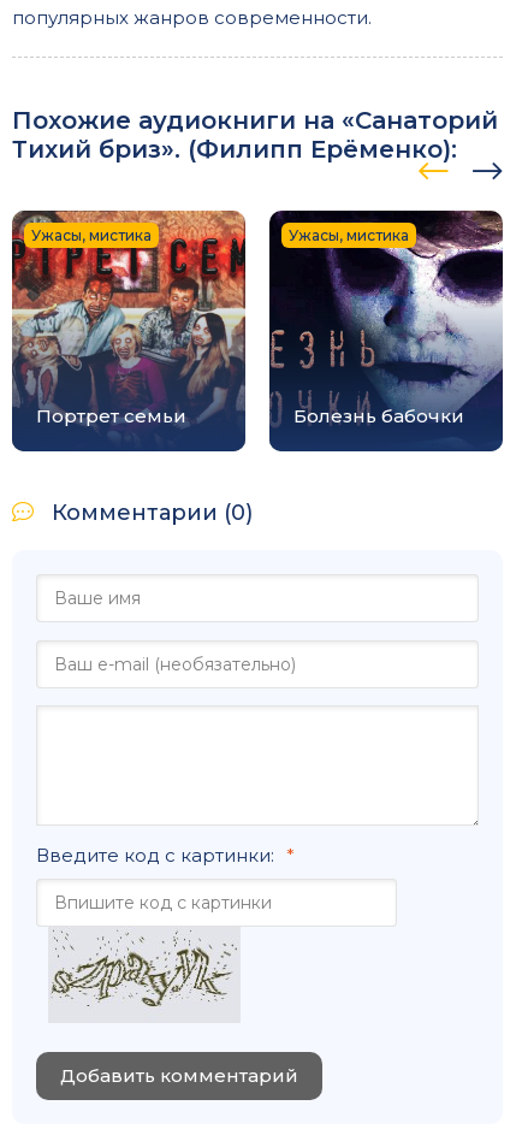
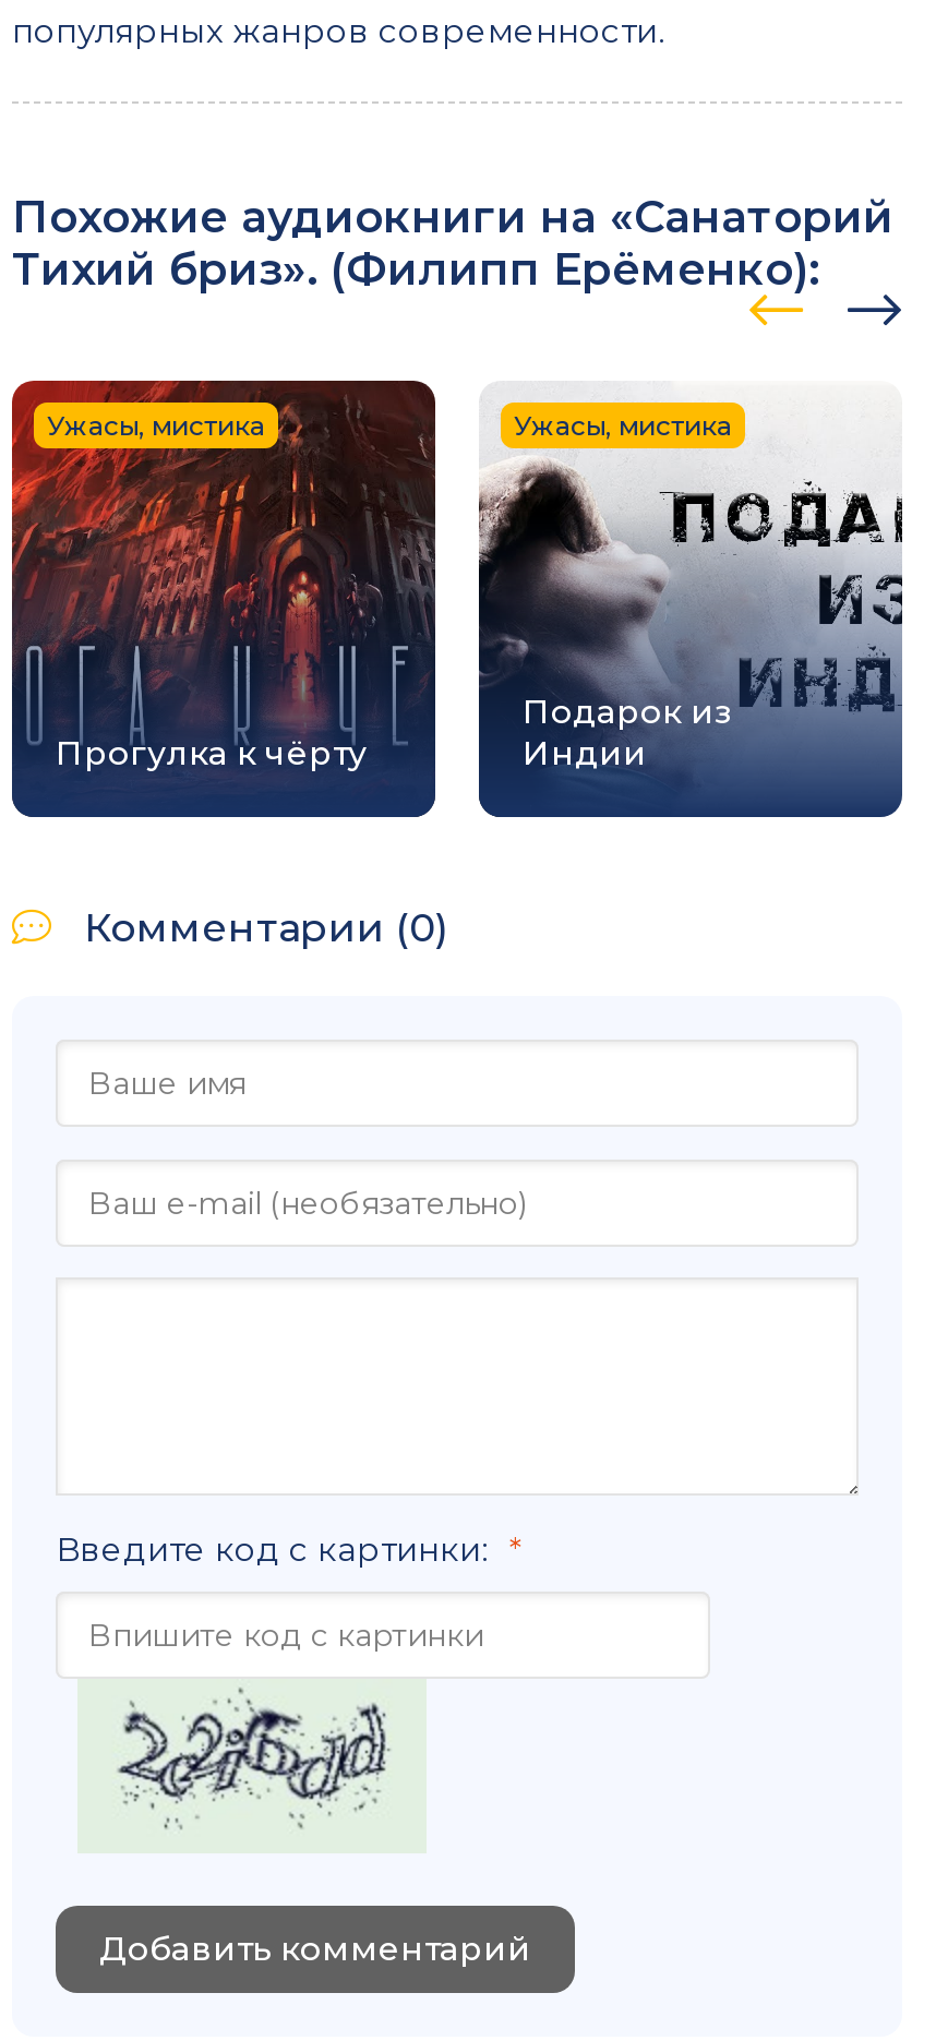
[11,209,247,427] [image] | Портрет семьи -> [10,379,437,773] [image] | Прогулка к чёрту
[268,209,504,431] [image] | Болезнь бабочки -> [477,381,904,782] [image] | Подарок из | Индии
[51,930,237,1007] [image] -> [84,1688,407,1829] [image]

